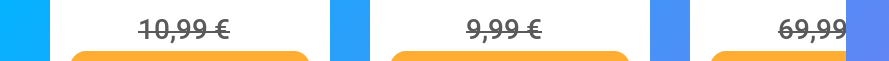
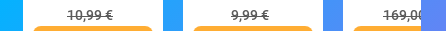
[778,12,870,44] 69,99 € -> [383,7,437,23] 169,00 €

